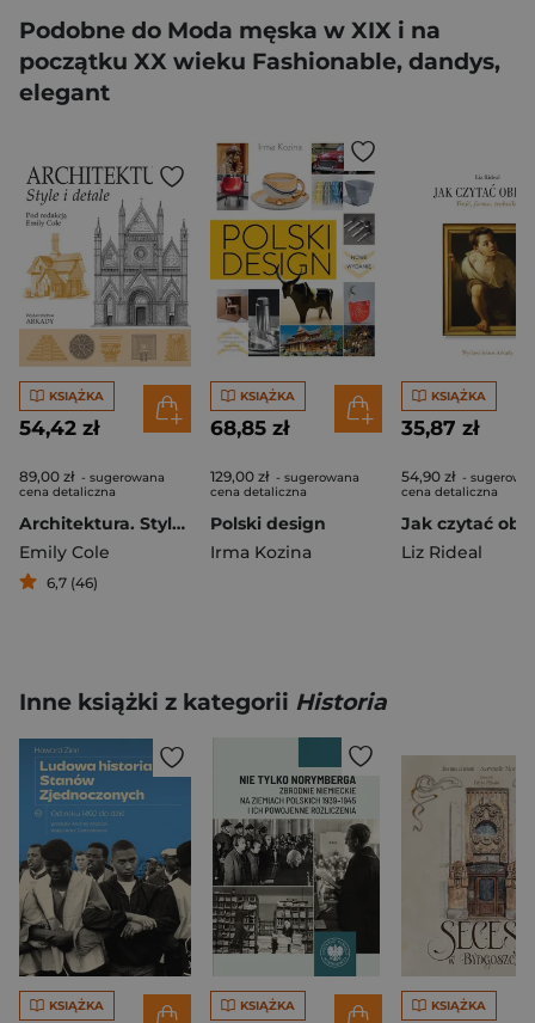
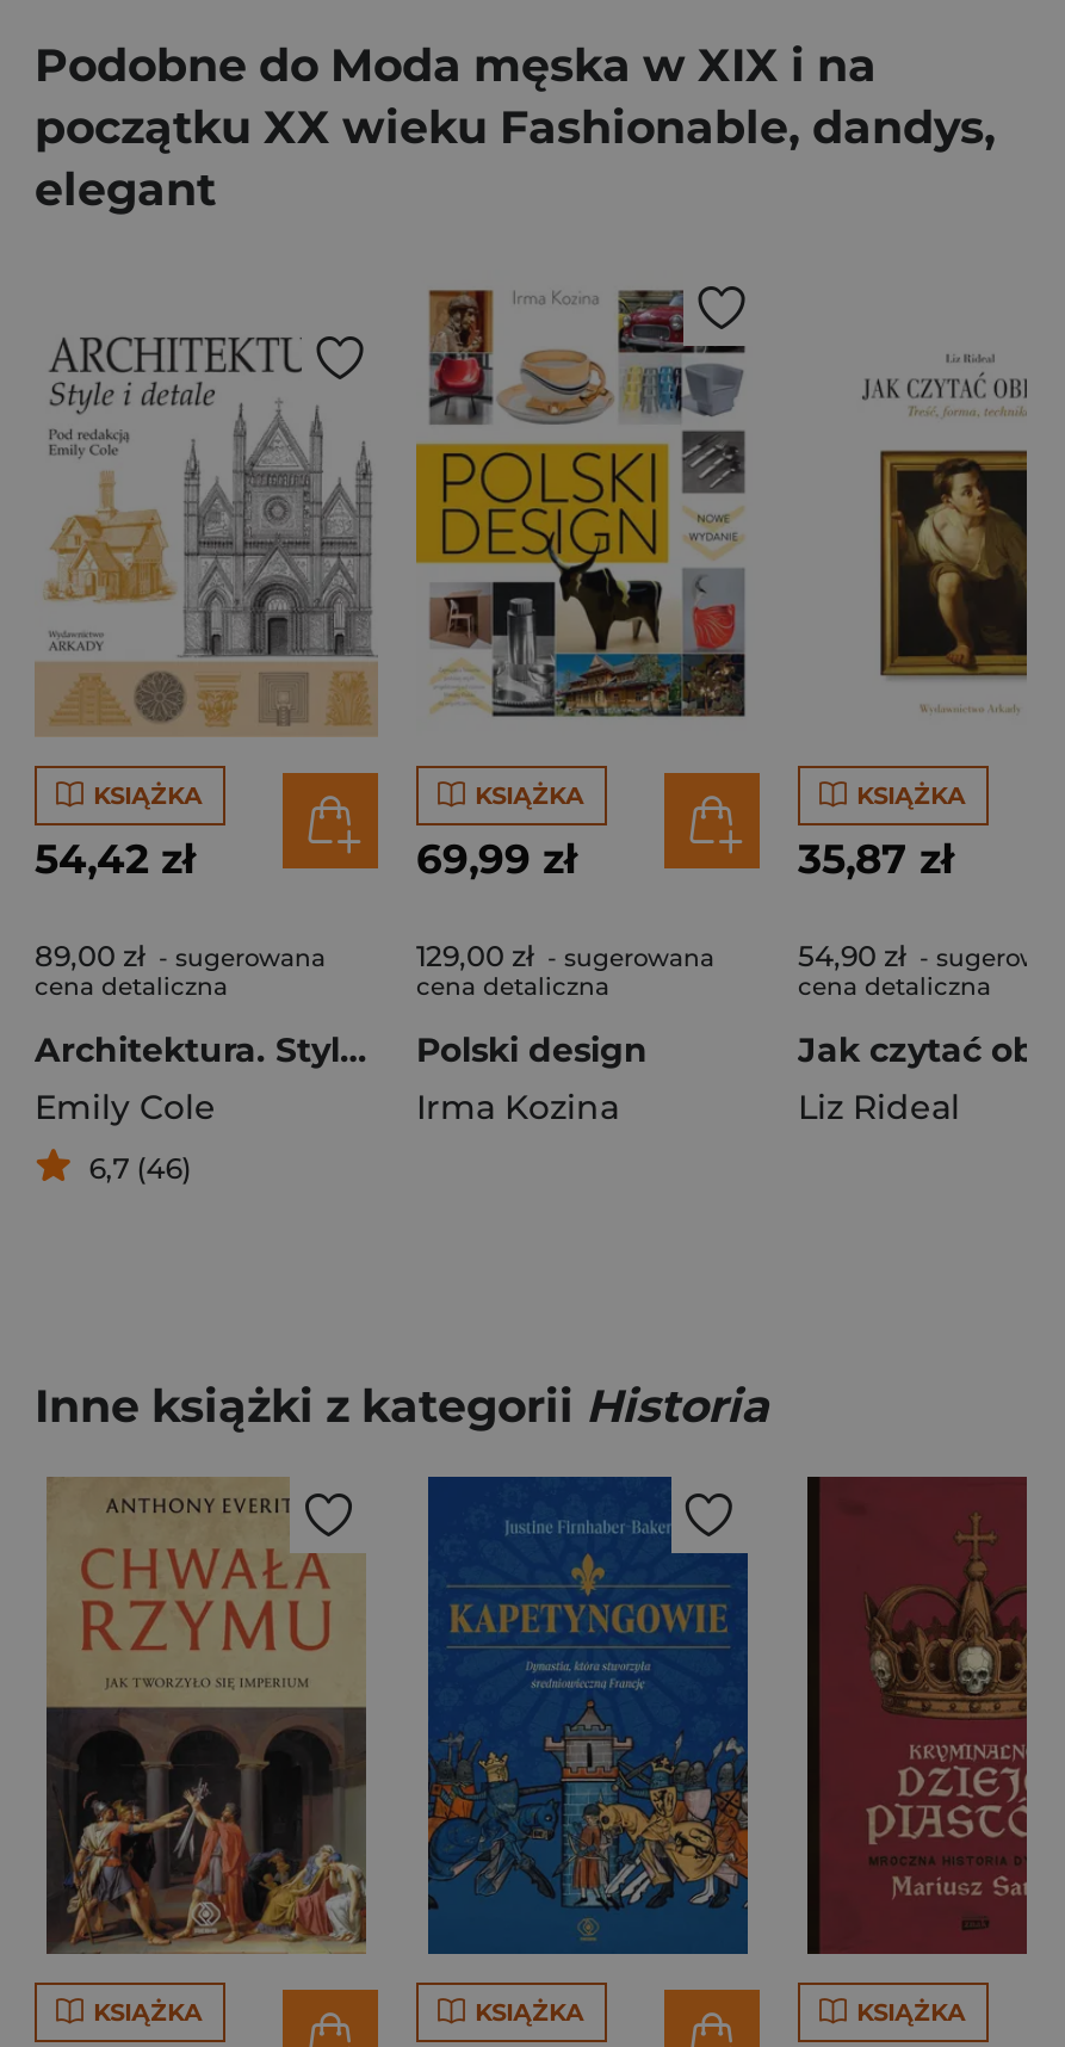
[210,416,289,440] 68,85 zł -> [416,835,576,883] 69,99 zł
[18,737,192,978] [image] -> [35,1474,378,1956] [image]
[211,736,381,976] [image] -> [421,1474,755,1956] [image]
[401,737,517,976] [image] -> [800,1474,1029,1956] [image]

